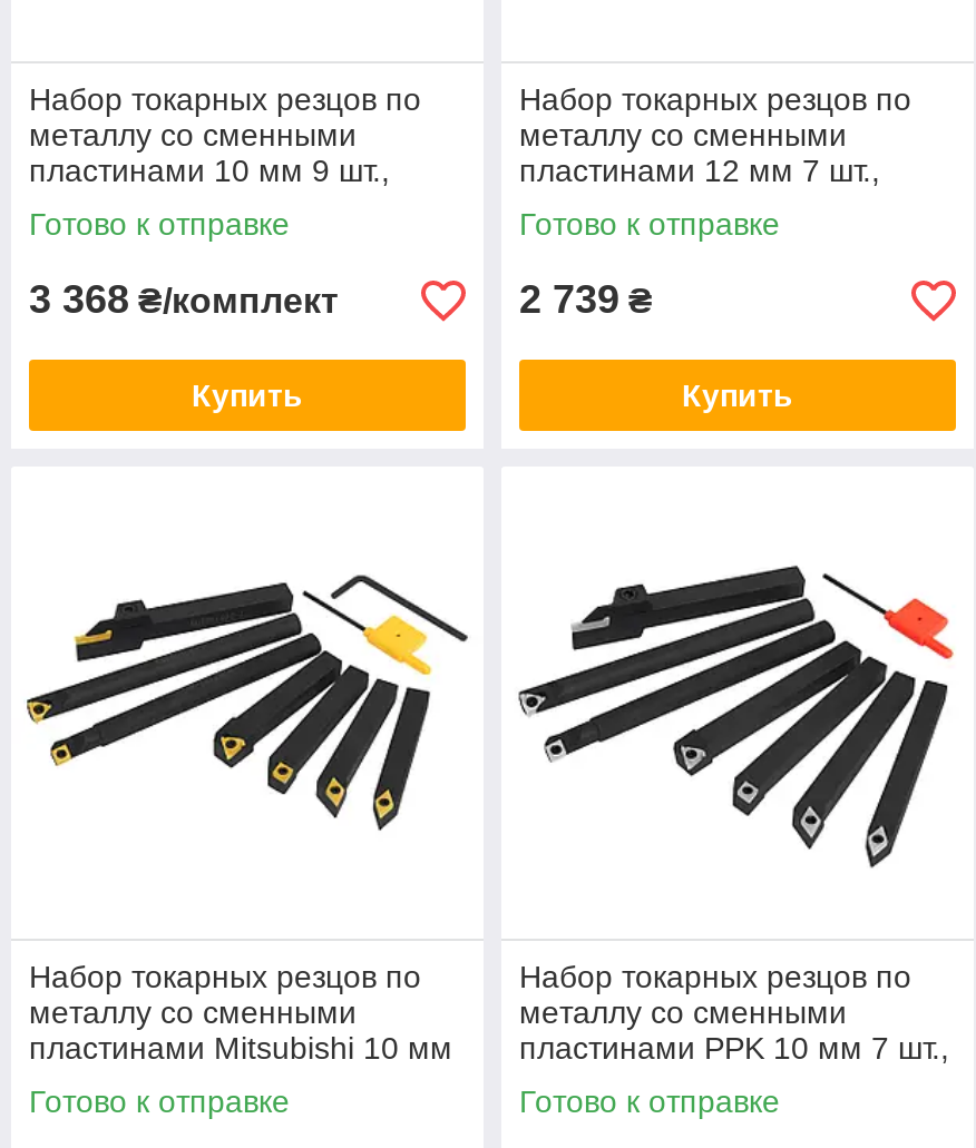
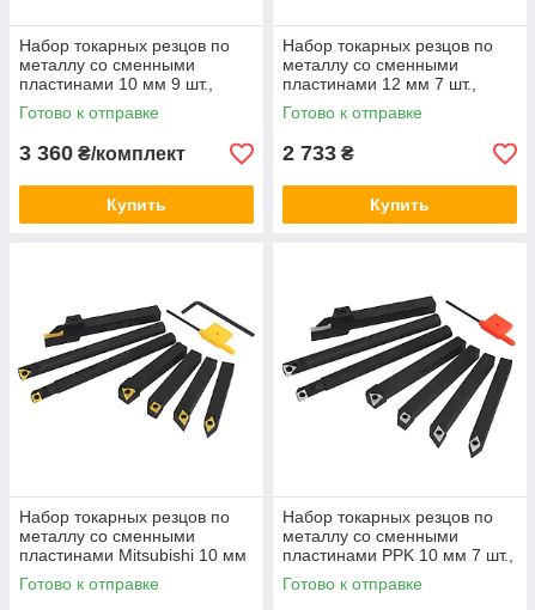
[29,277,339,322] 3 368 ₴/комплект -> [19,141,186,165] 3 360 ₴/комплект
[519,277,653,322] 2 739 ₴ -> [282,141,354,165] 2 733 ₴

